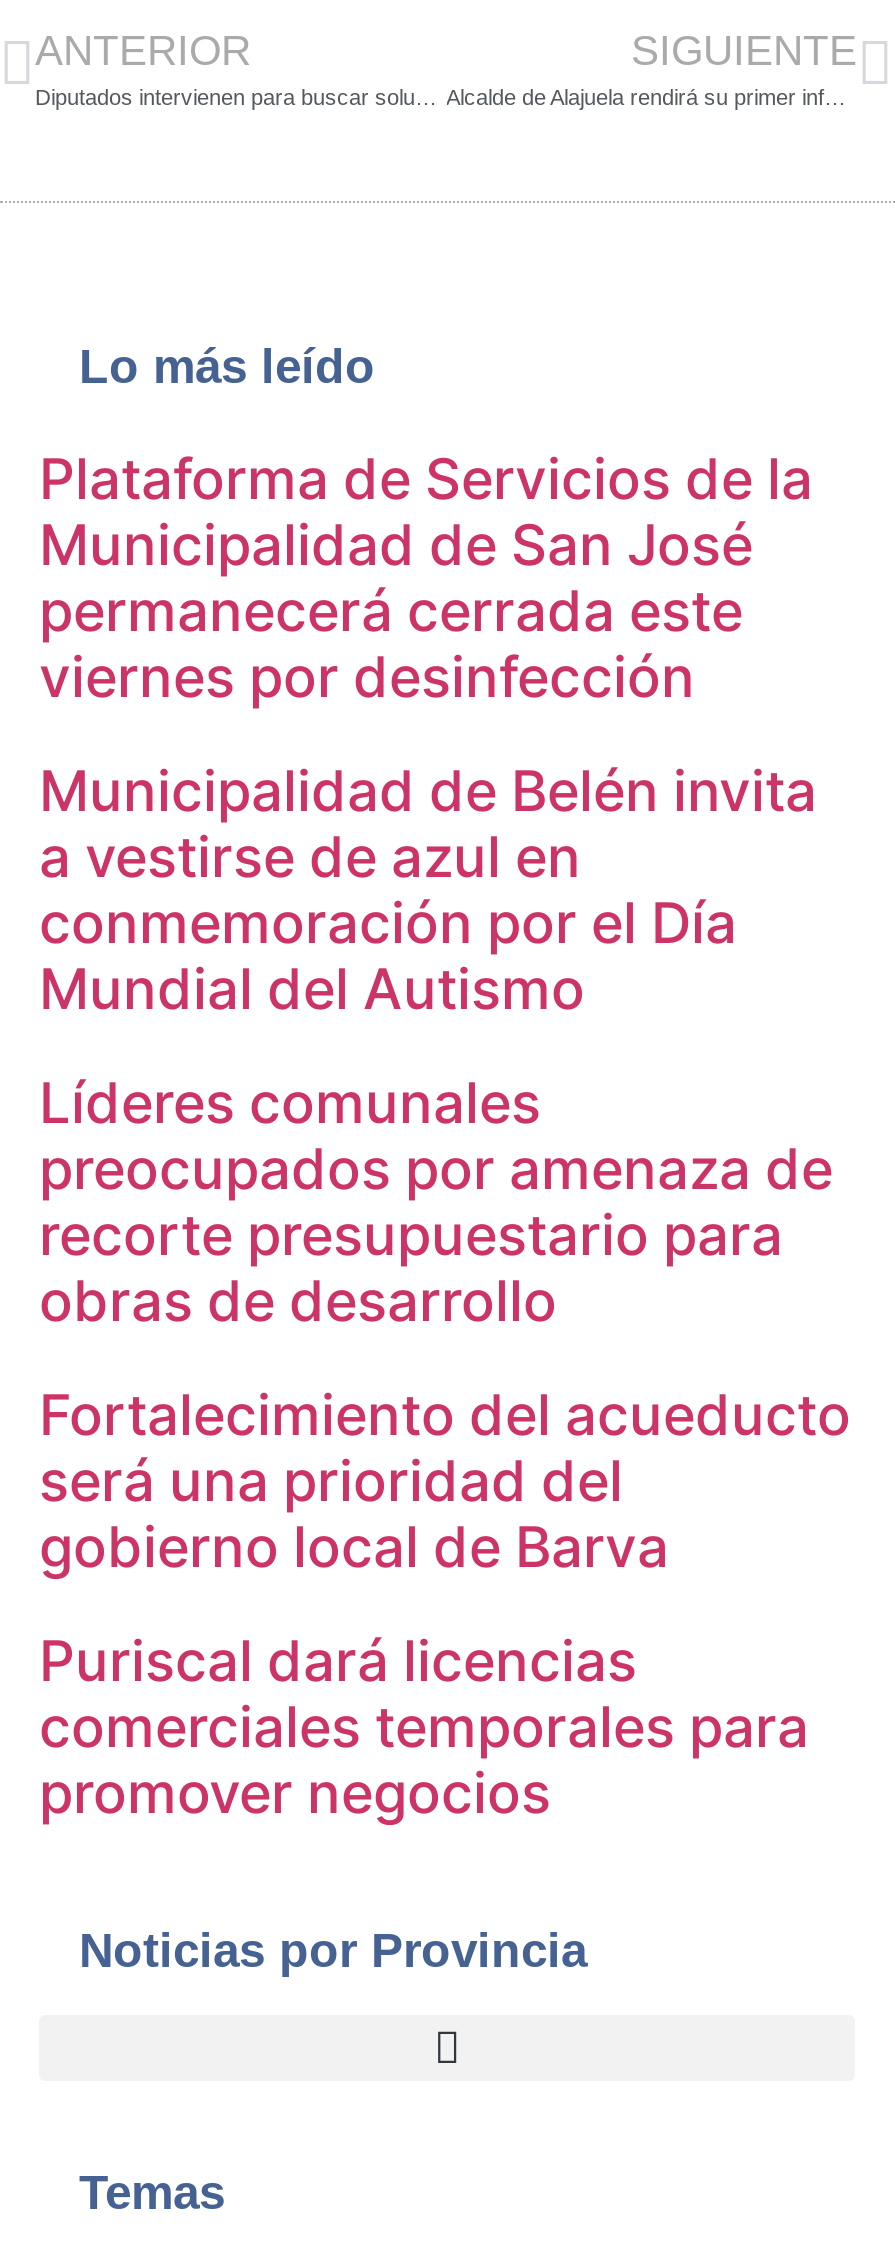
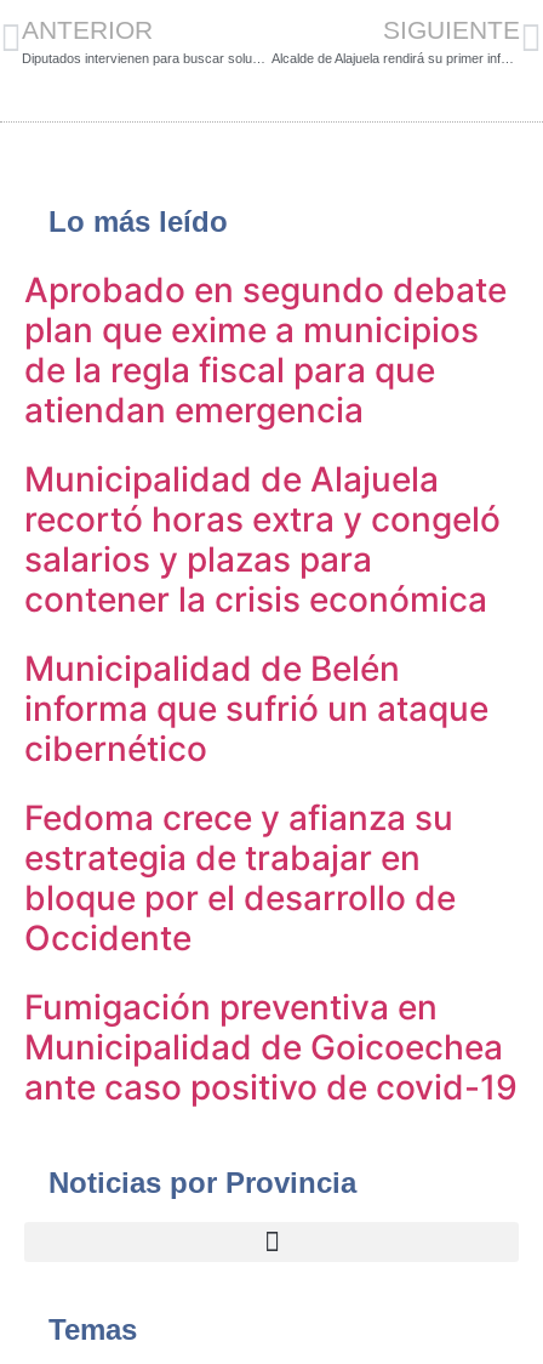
[39,445,813,711] Plataforma de Servicios de la | Municipalidad de San José | permanecerá cerrada este | viernes por desinfección -> [24,270,507,431] Aprobado en segundo debate | plan que exime a municipios | de la regla fiscal para que | atiendan emergencia
[39,757,817,1023] Municipalidad de Belén invita | a vestirse de azul en | conmemoración por el Día | Mundial del Autismo -> [24,459,501,620] Municipalidad de Alajuela | recortó horas extra y congeló | salarios y plazas para | contener la crisis económica
[39,1069,833,1335] Líderes comunales | preocupados por amenaza de | recorte presupuestario para | obras de desarrollo -> [24,648,488,769] Municipalidad de Belén | informa que sufrió un ataque | cibernético
[39,1381,851,1581] Fortalecimiento del acueducto | será una prioridad del | gobierno local de Barva -> [24,797,456,959] Fedoma crece y afianza su | estrategia de trabajar en | bloque por el desarrollo de | Occidente
[39,1627,809,1827] Puriscal dará licencias | comerciales temporales para | promover negocios -> [24,987,518,1108] Fumigación preventiva en | Municipalidad de Goicoechea | ante caso positivo de covid-19

